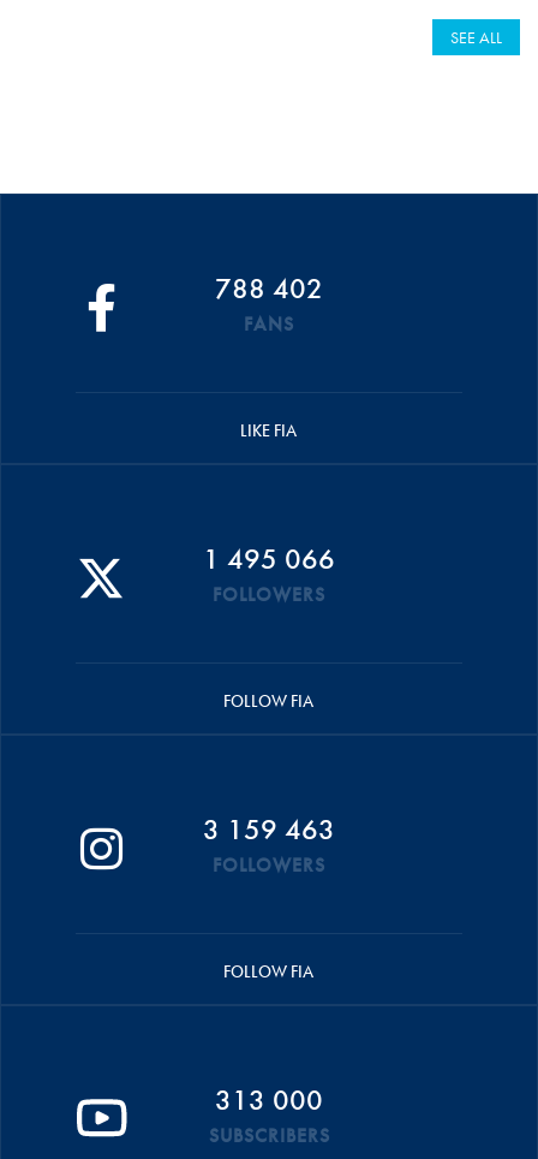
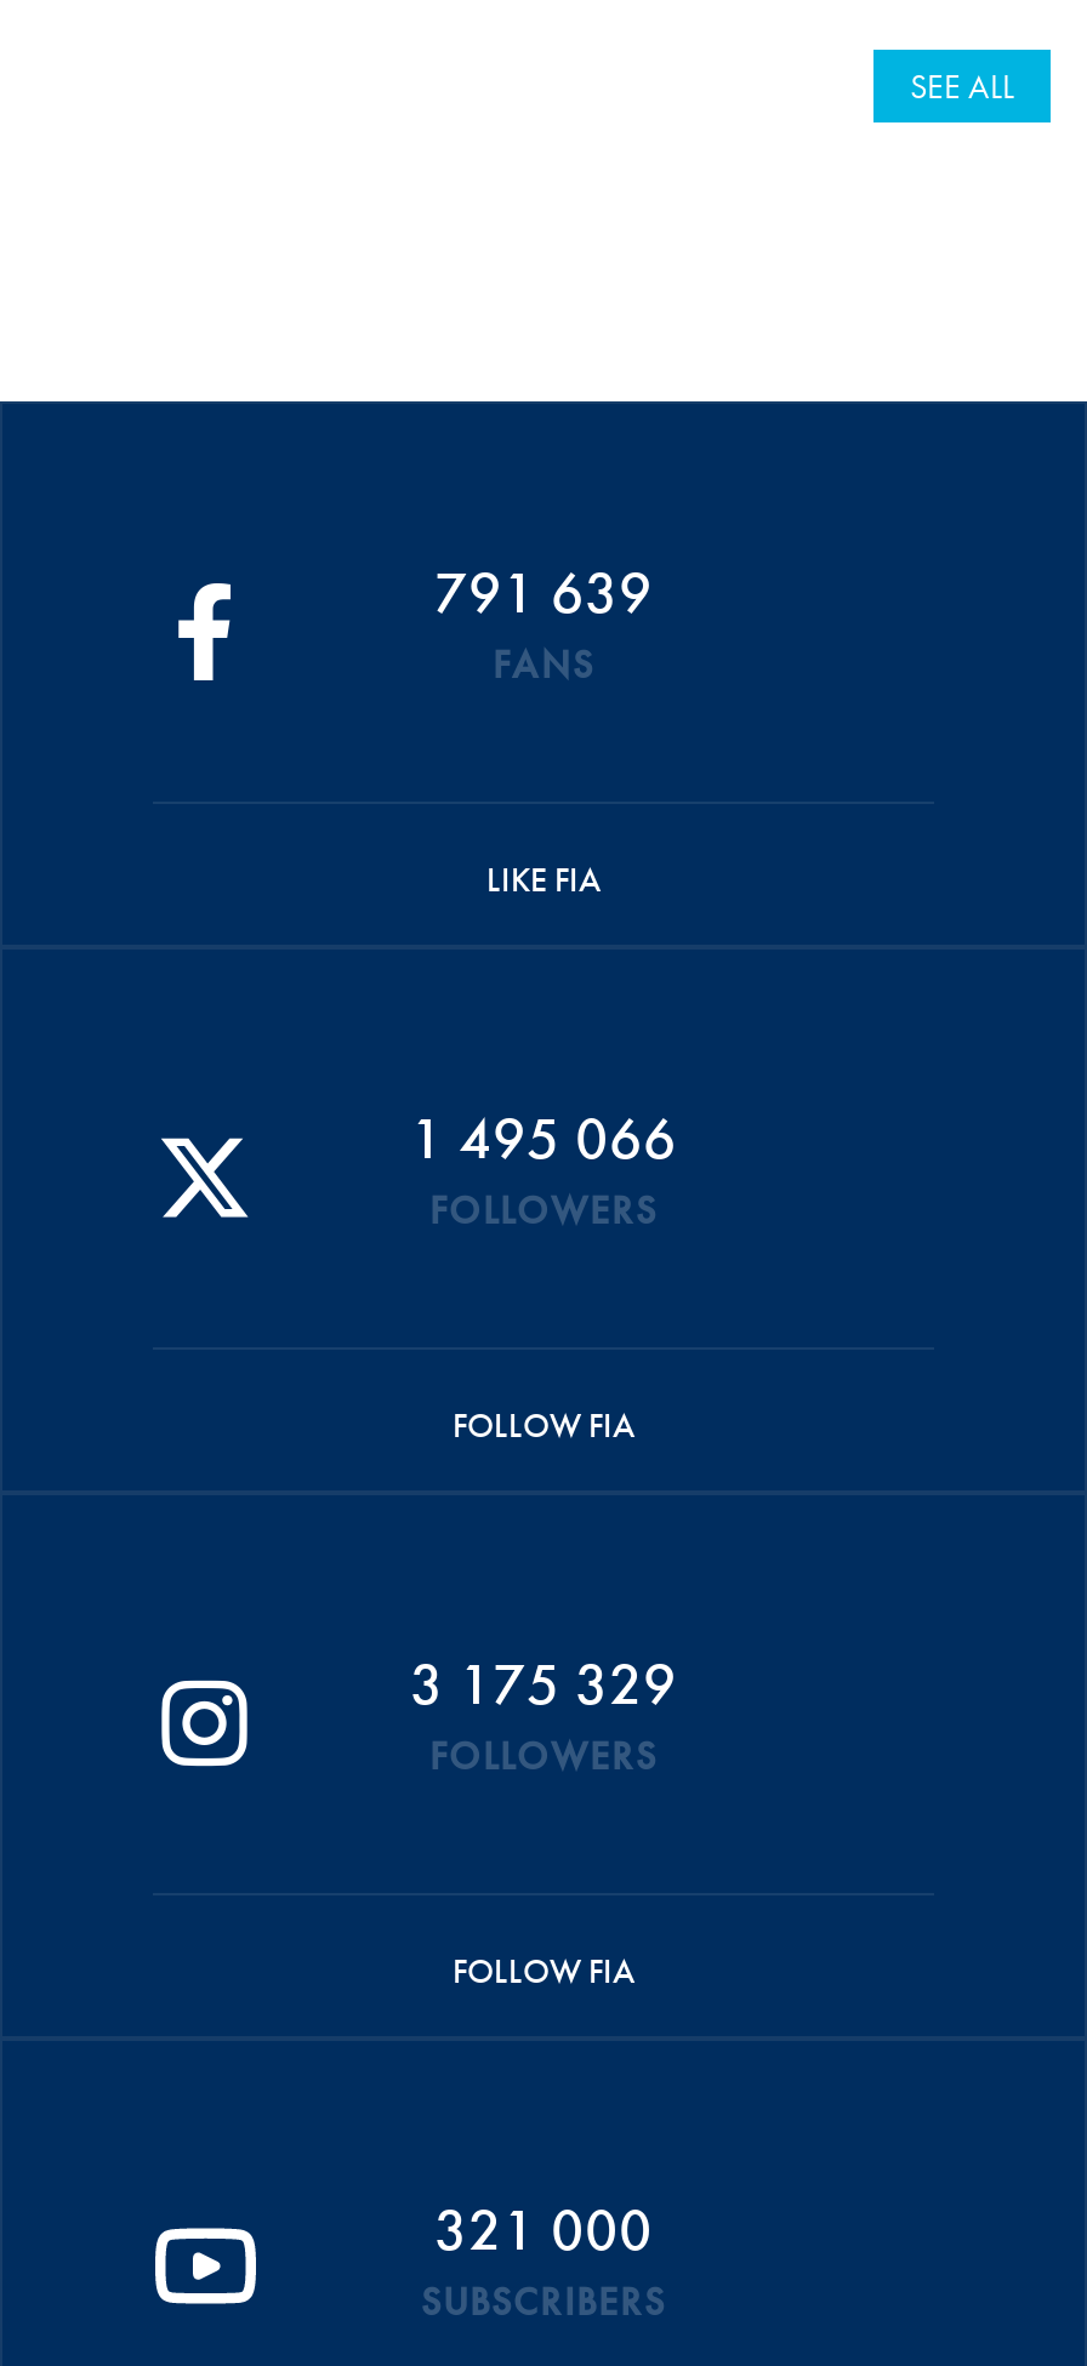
[215,269,323,307] 788 402 -> [434,554,653,630] 791 639
[203,810,335,848] 3 159 463 -> [410,1646,677,1721] 3 175 329
[215,1081,323,1118] 313 000 -> [434,2192,653,2267] 321 000

